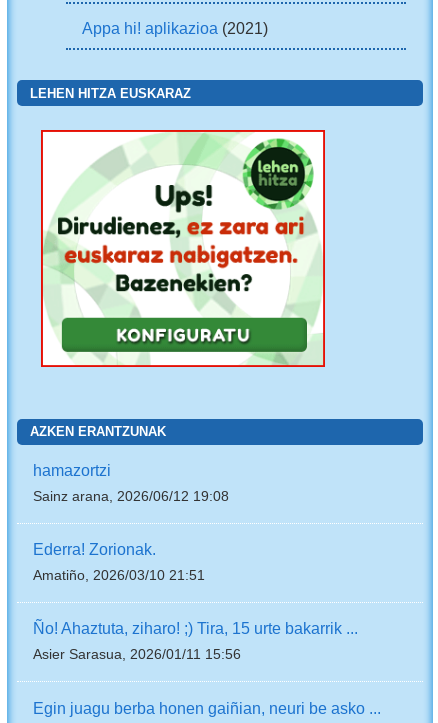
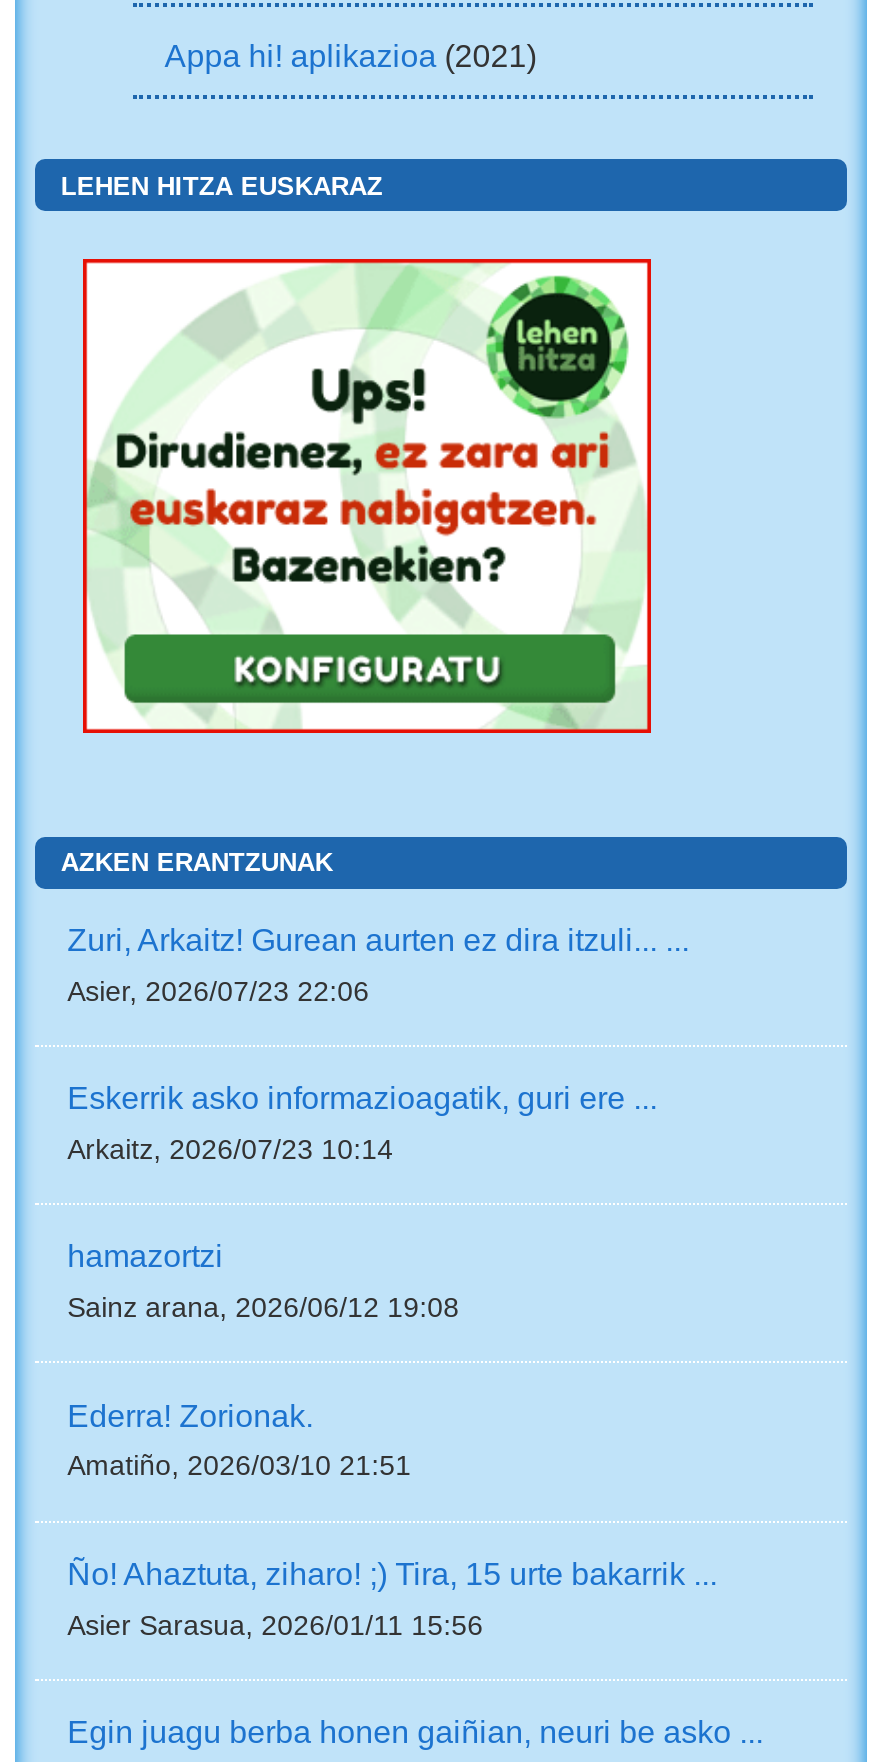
none -> [67,921,689,1165] Zuri, Arkaitz! Gurean aurten ez dira itzuli... ... | Asier, 2026/07/23 22:06 | Eskerrik asko informazioagatik, guri ere ... | Arkaitz, 2026/07/23 10:14

